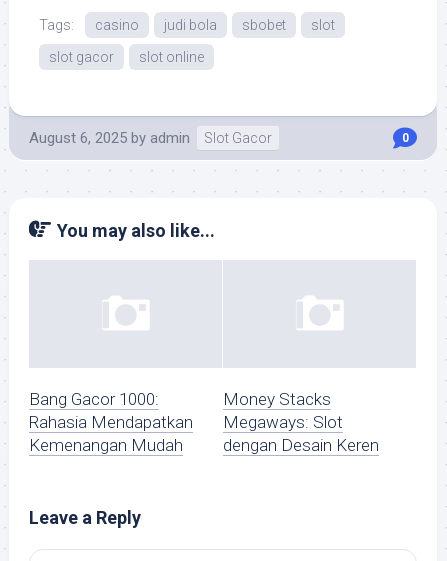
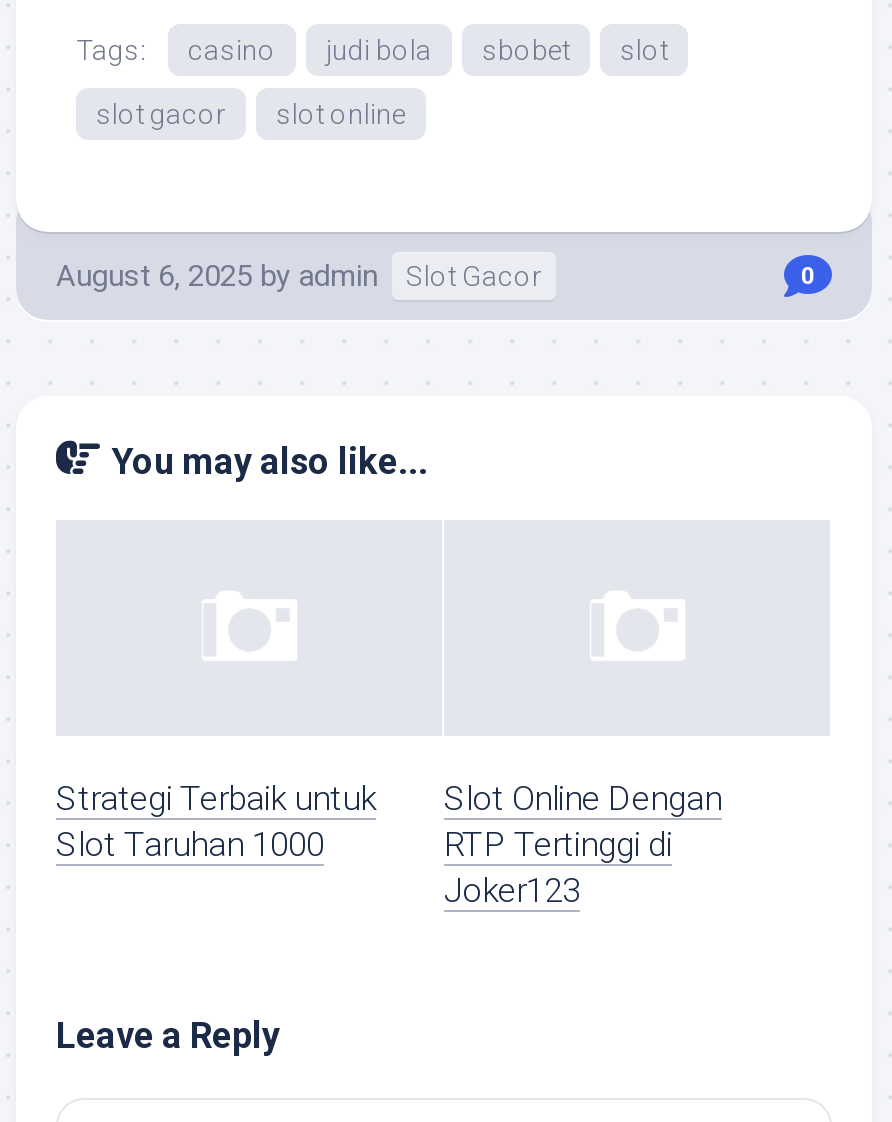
[29,389,193,455] Bang Gacor 1000: | Rahasia Mendapatkan | Kemenangan Mudah -> [56,779,376,865] Strategi Terbaik untuk | Slot Taruhan 1000
[223,389,379,455] Money Stacks | Megaways: Slot | dengan Desain Keren -> [444,779,722,911] Slot Online Dengan | RTP Tertinggi di | Joker123

